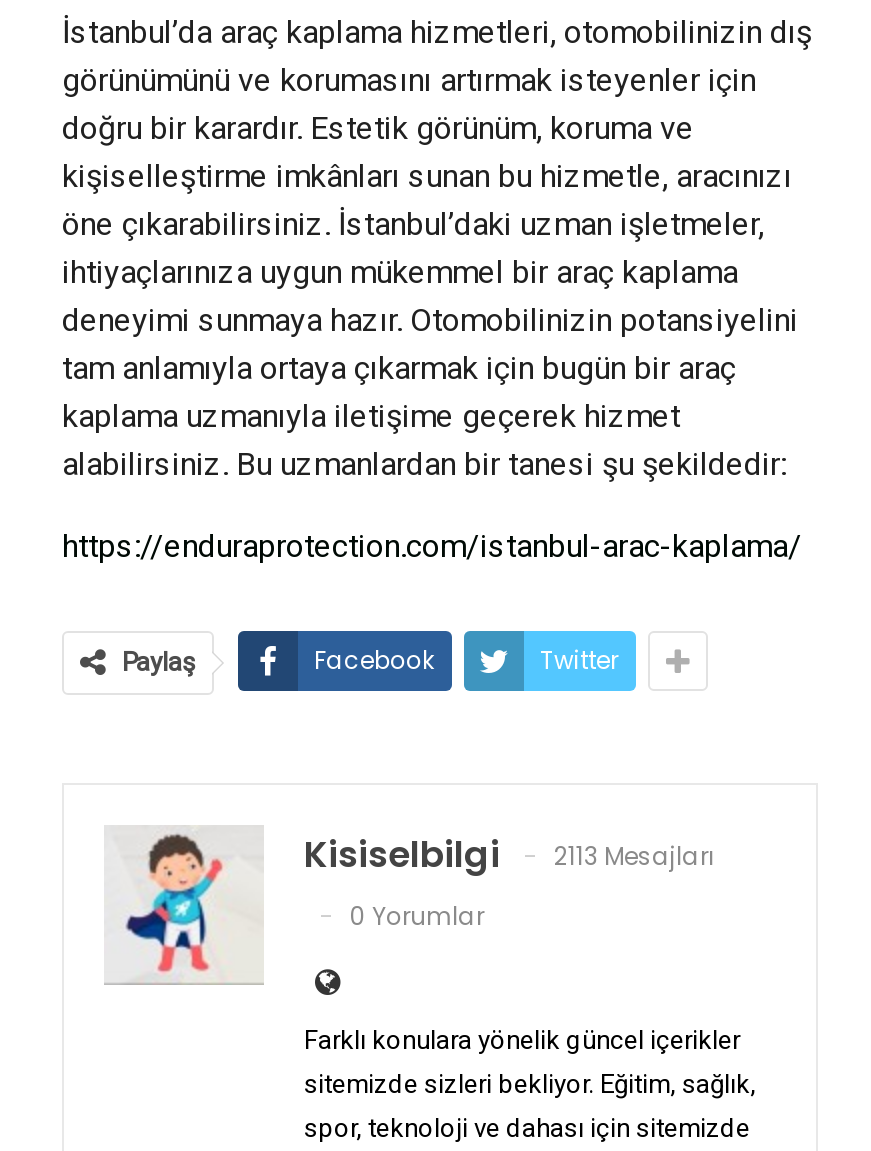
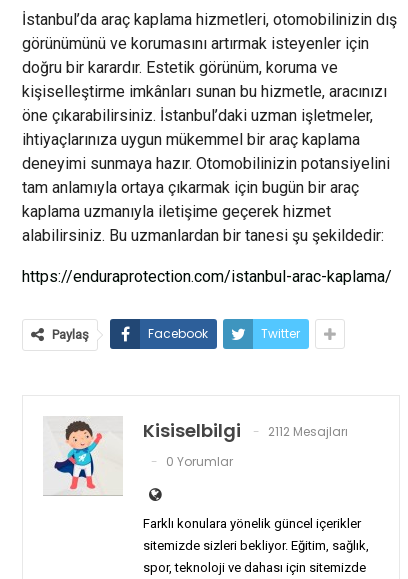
[304,830,714,880] Kisiselbilgi 2113 Mesajları -> [143,418,348,443] Kisiselbilgi 2112 Mesajları

